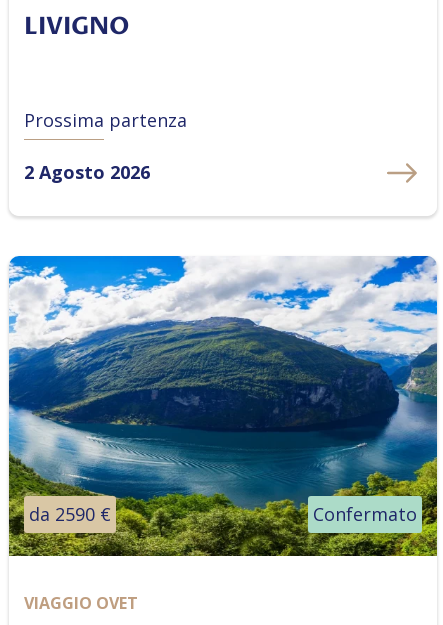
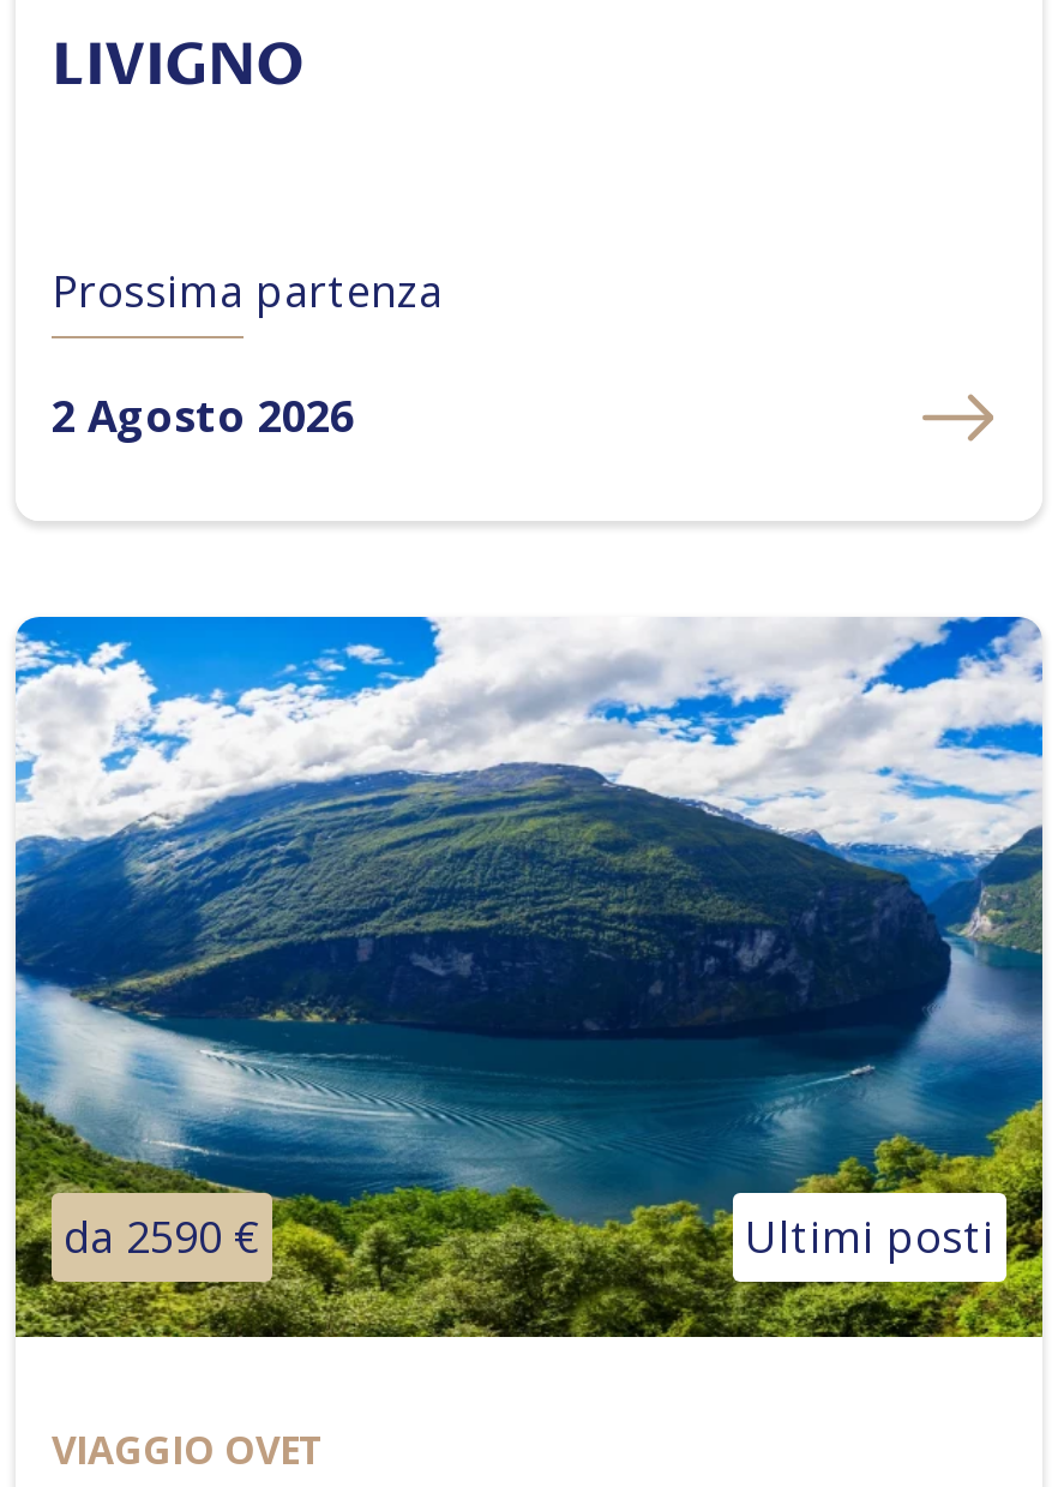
[313,502,417,526] Confermato -> [745,1207,994,1265] Ultimi posti

